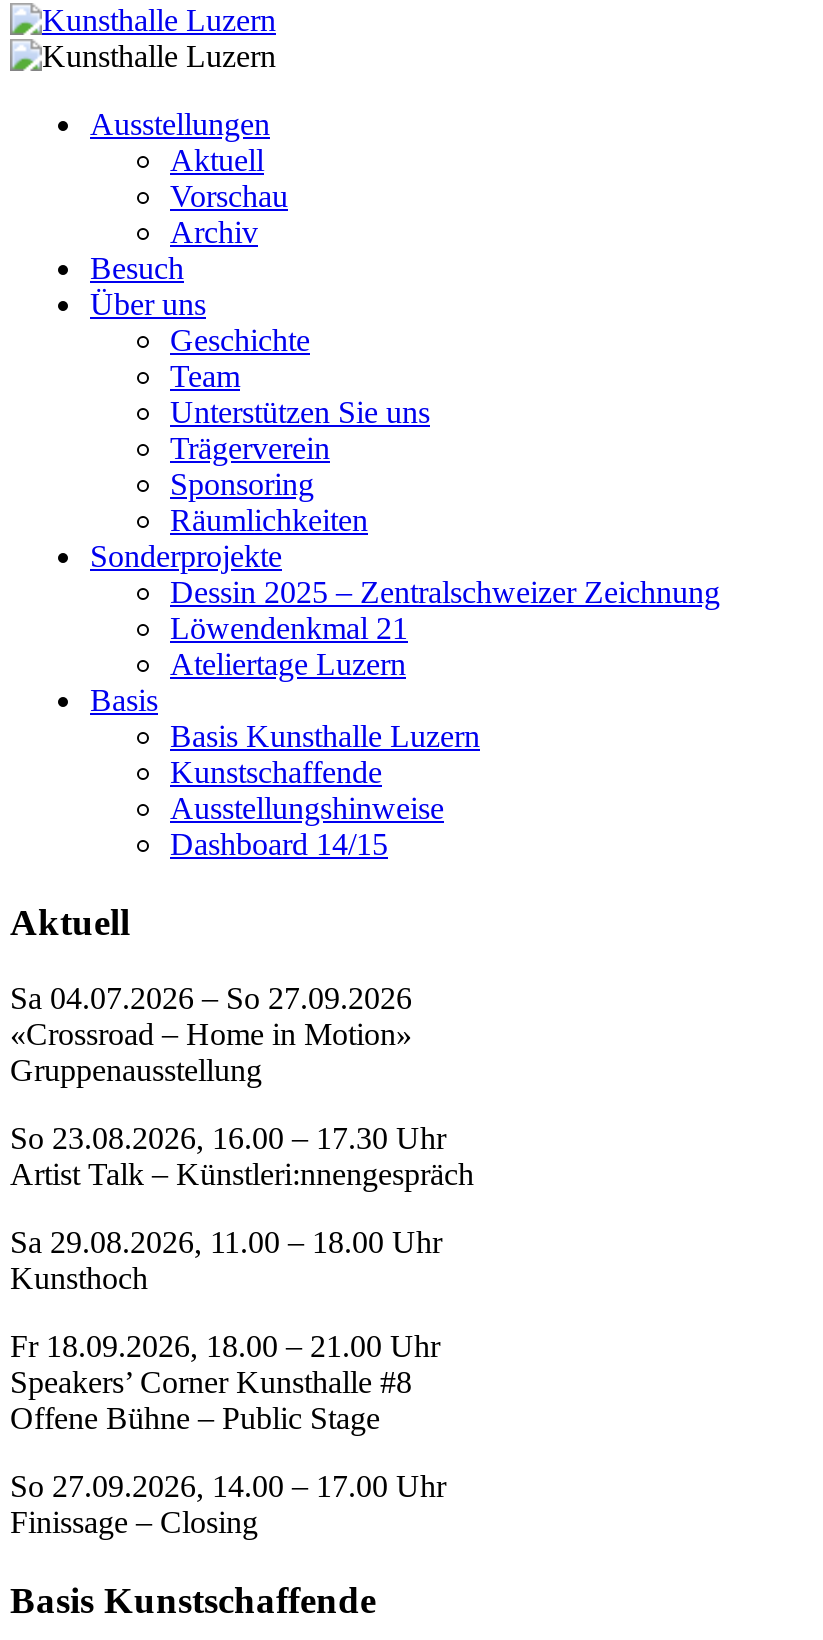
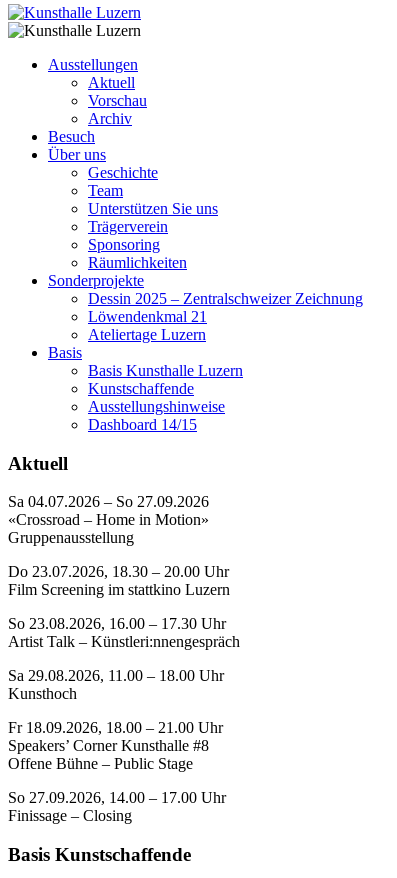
none -> [8,563,230,598] Do 23.07.2026, 18.30 – 20.00 Uhr | Film Screening im stattkino Luzern

